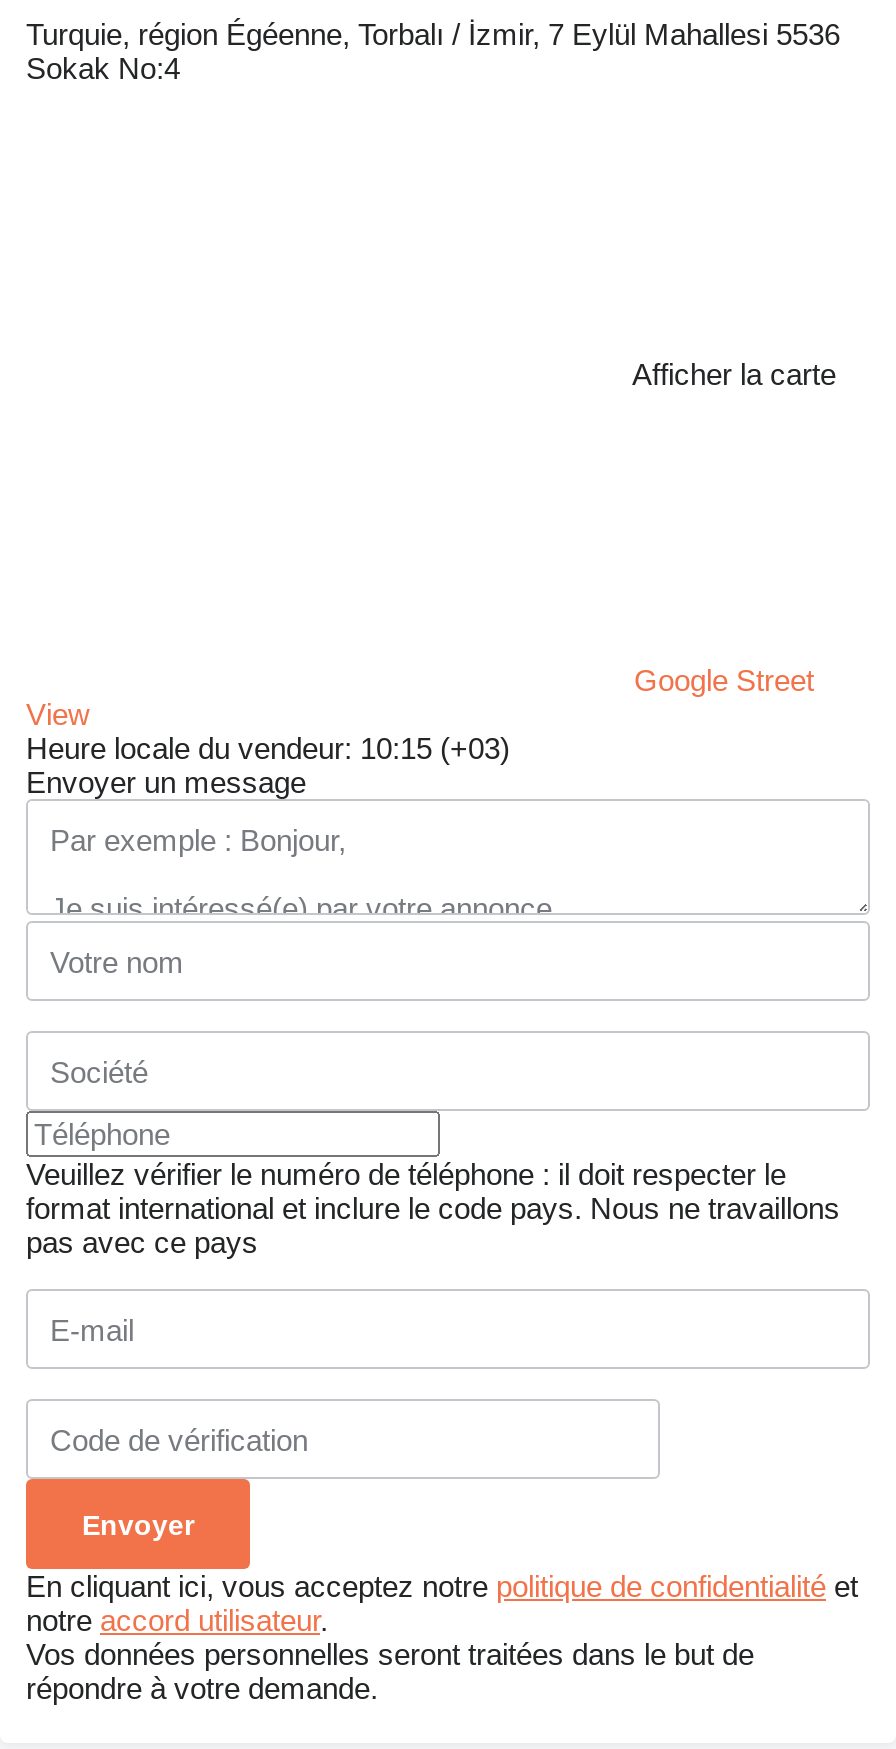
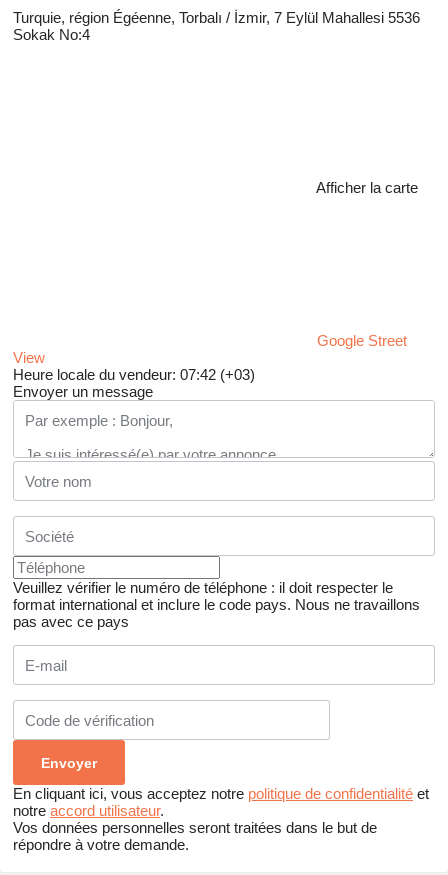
[26,731,510,765] Heure locale du vendeur: 10:15 (+03) -> [13,366,255,383] Heure locale du vendeur: 07:42 (+03)

